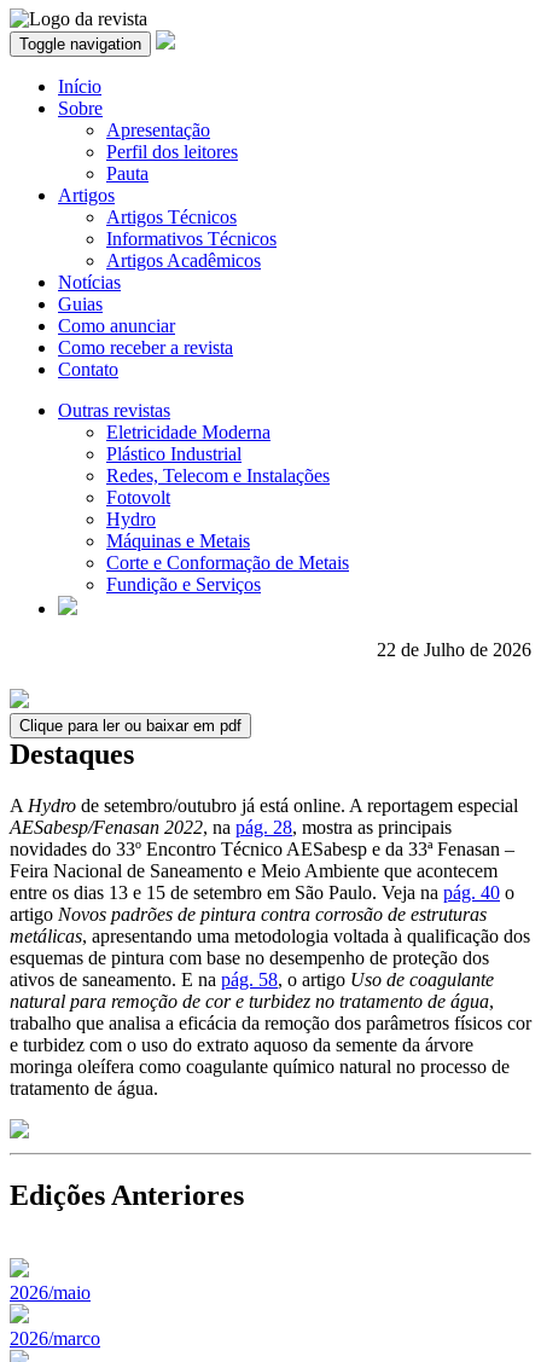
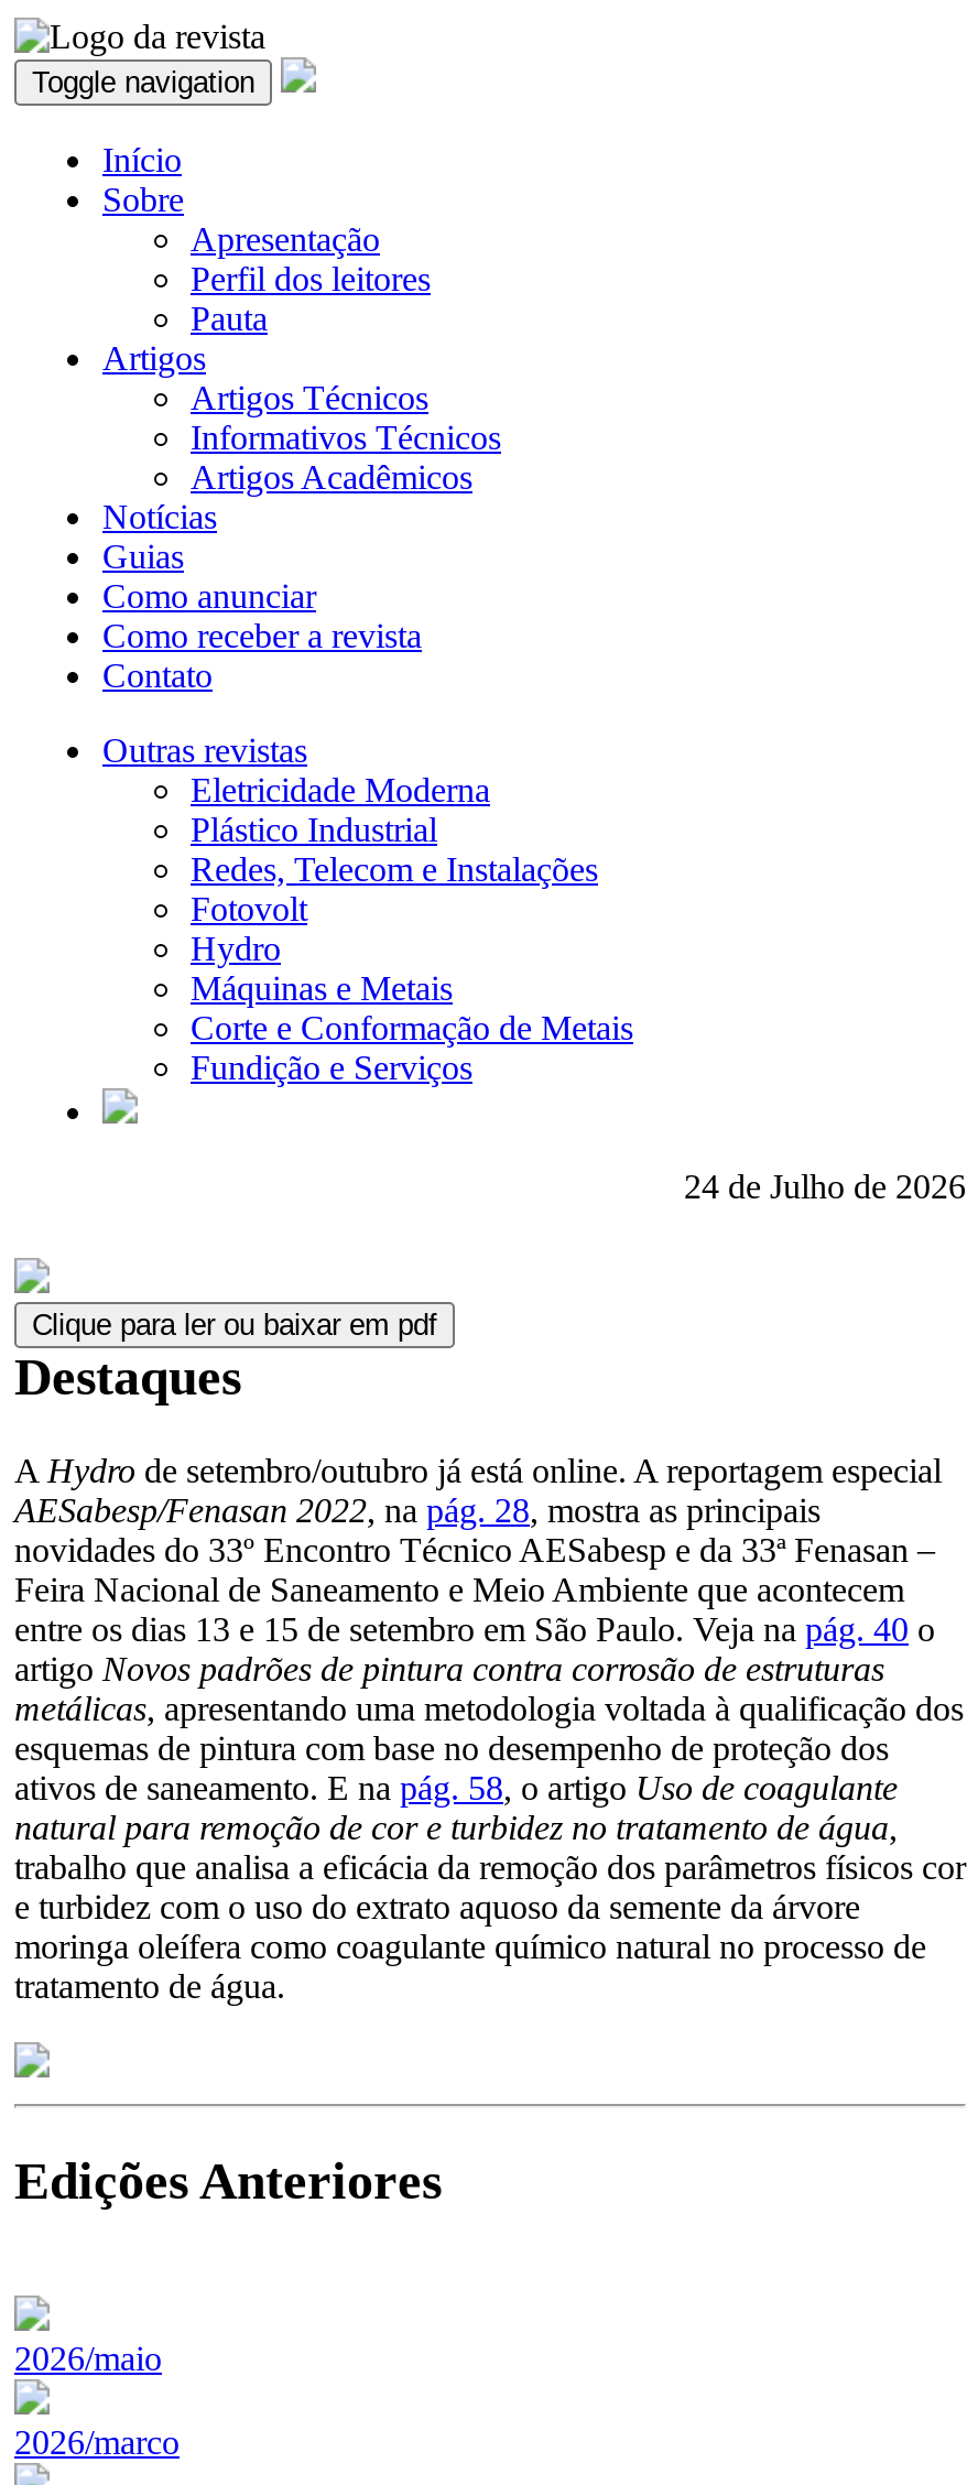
[377,639,531,660] 22 de Julho de 2026 -> [684,1168,966,1205] 24 de Julho de 2026

